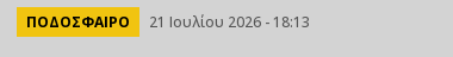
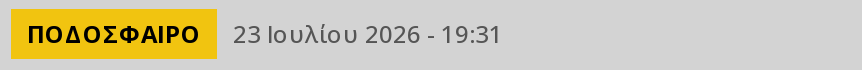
[26,12,310,32] ΠΟΔΟΣΦΑΙΡΟ 21 Ιουλίου 2026 - 18:13 -> [27,17,503,51] ΠΟΔΟΣΦΑΙΡΟ 23 Ιουλίου 2026 - 19:31

